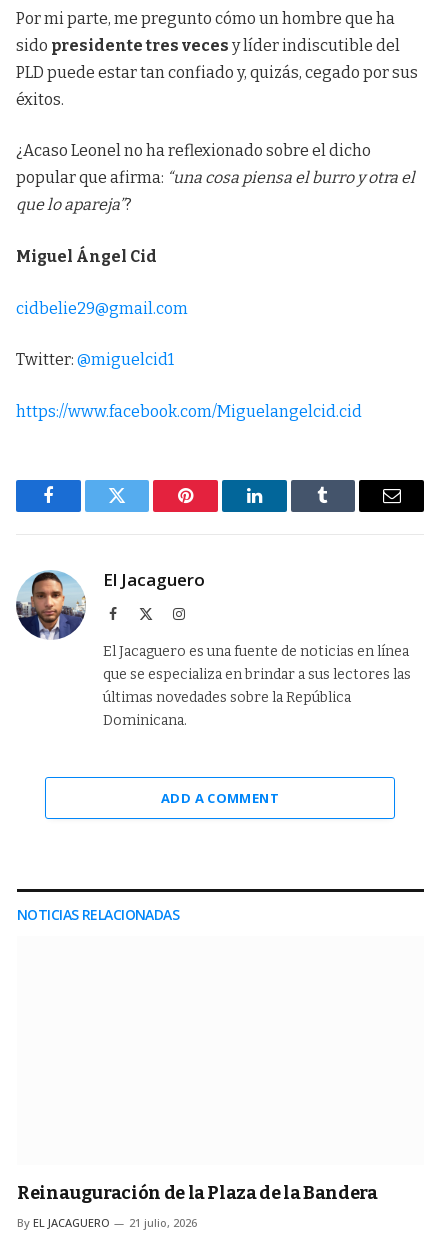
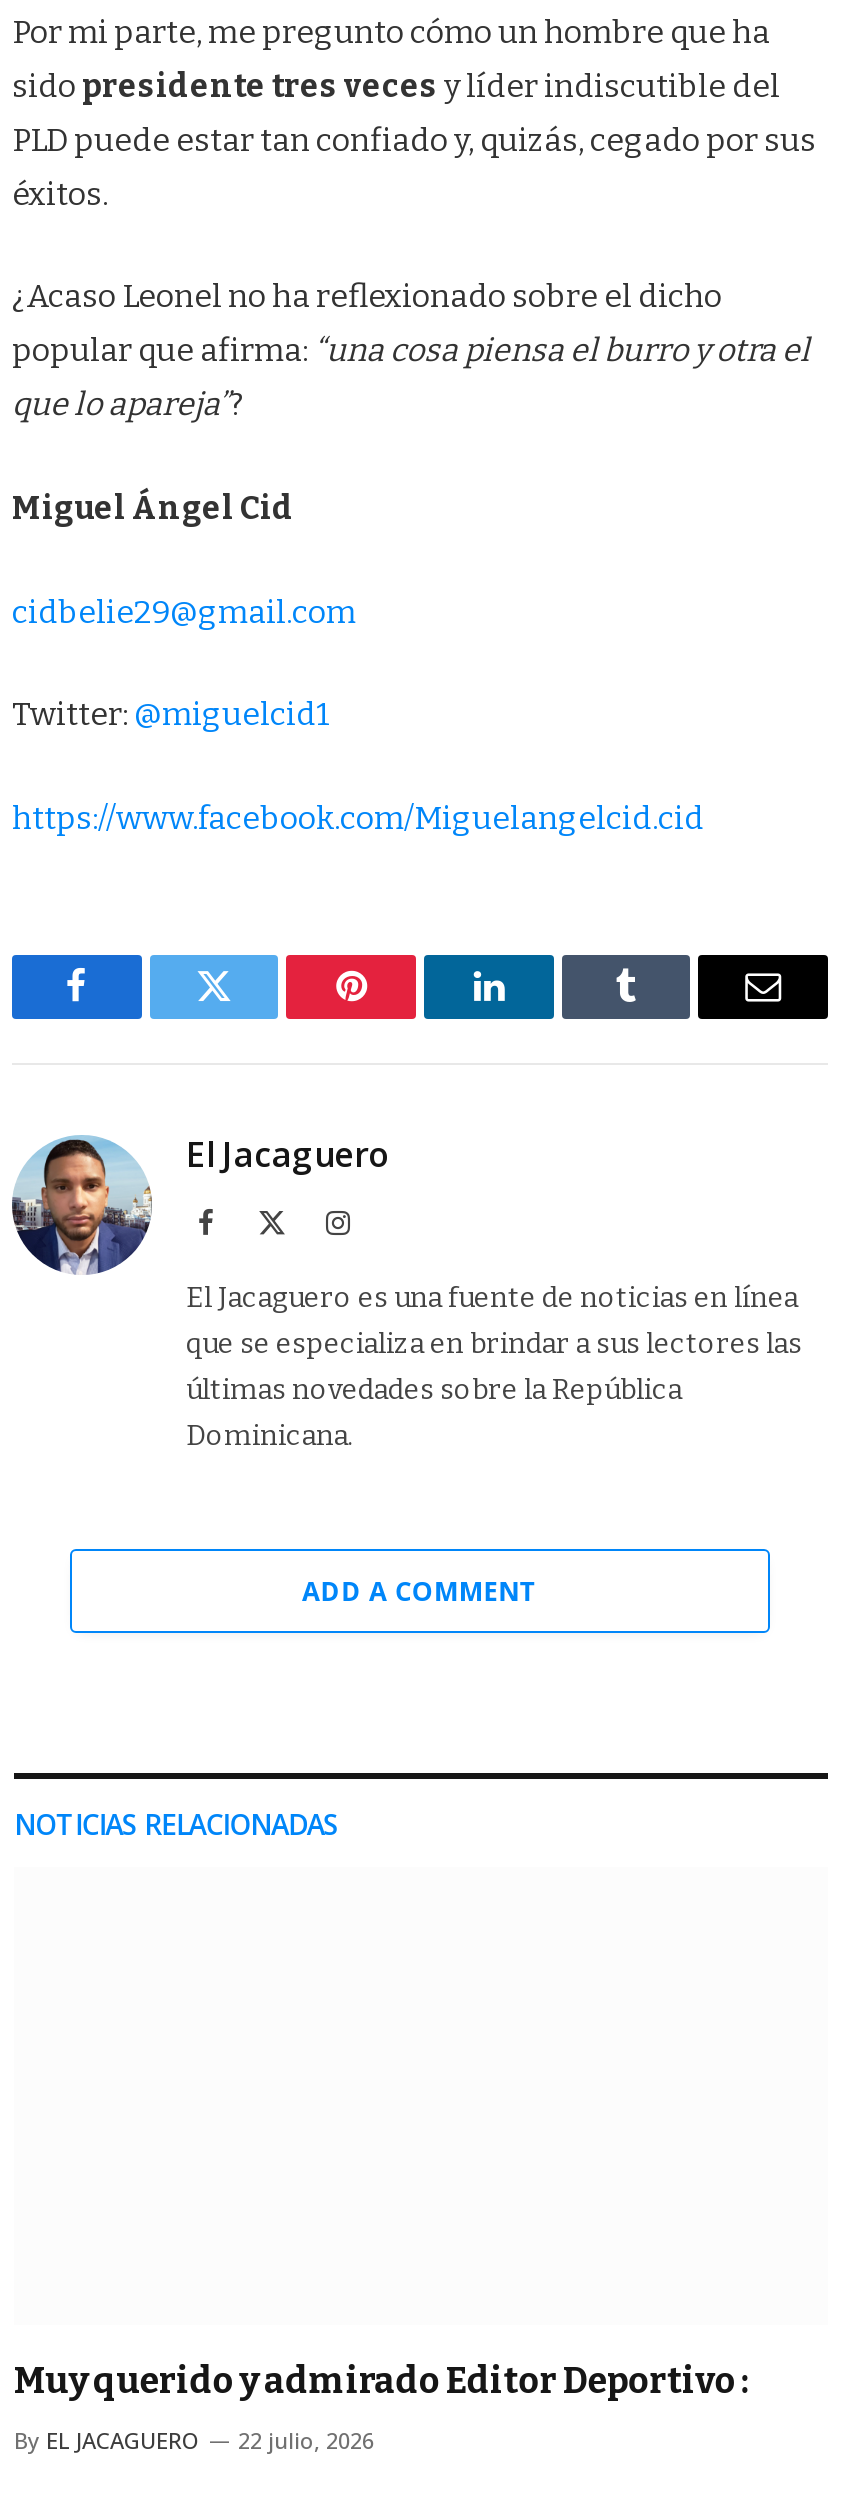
[17,1182,378,1204] Reinauguración de la Plaza de la Bandera -> [14,2358,748,2402] Muy querido y admirado Editor Deportivo :
[17,1215,197,1230] By EL JACAGUERO 21 julio, 2026 -> [14,2424,374,2454] By EL JACAGUERO 22 julio, 2026

